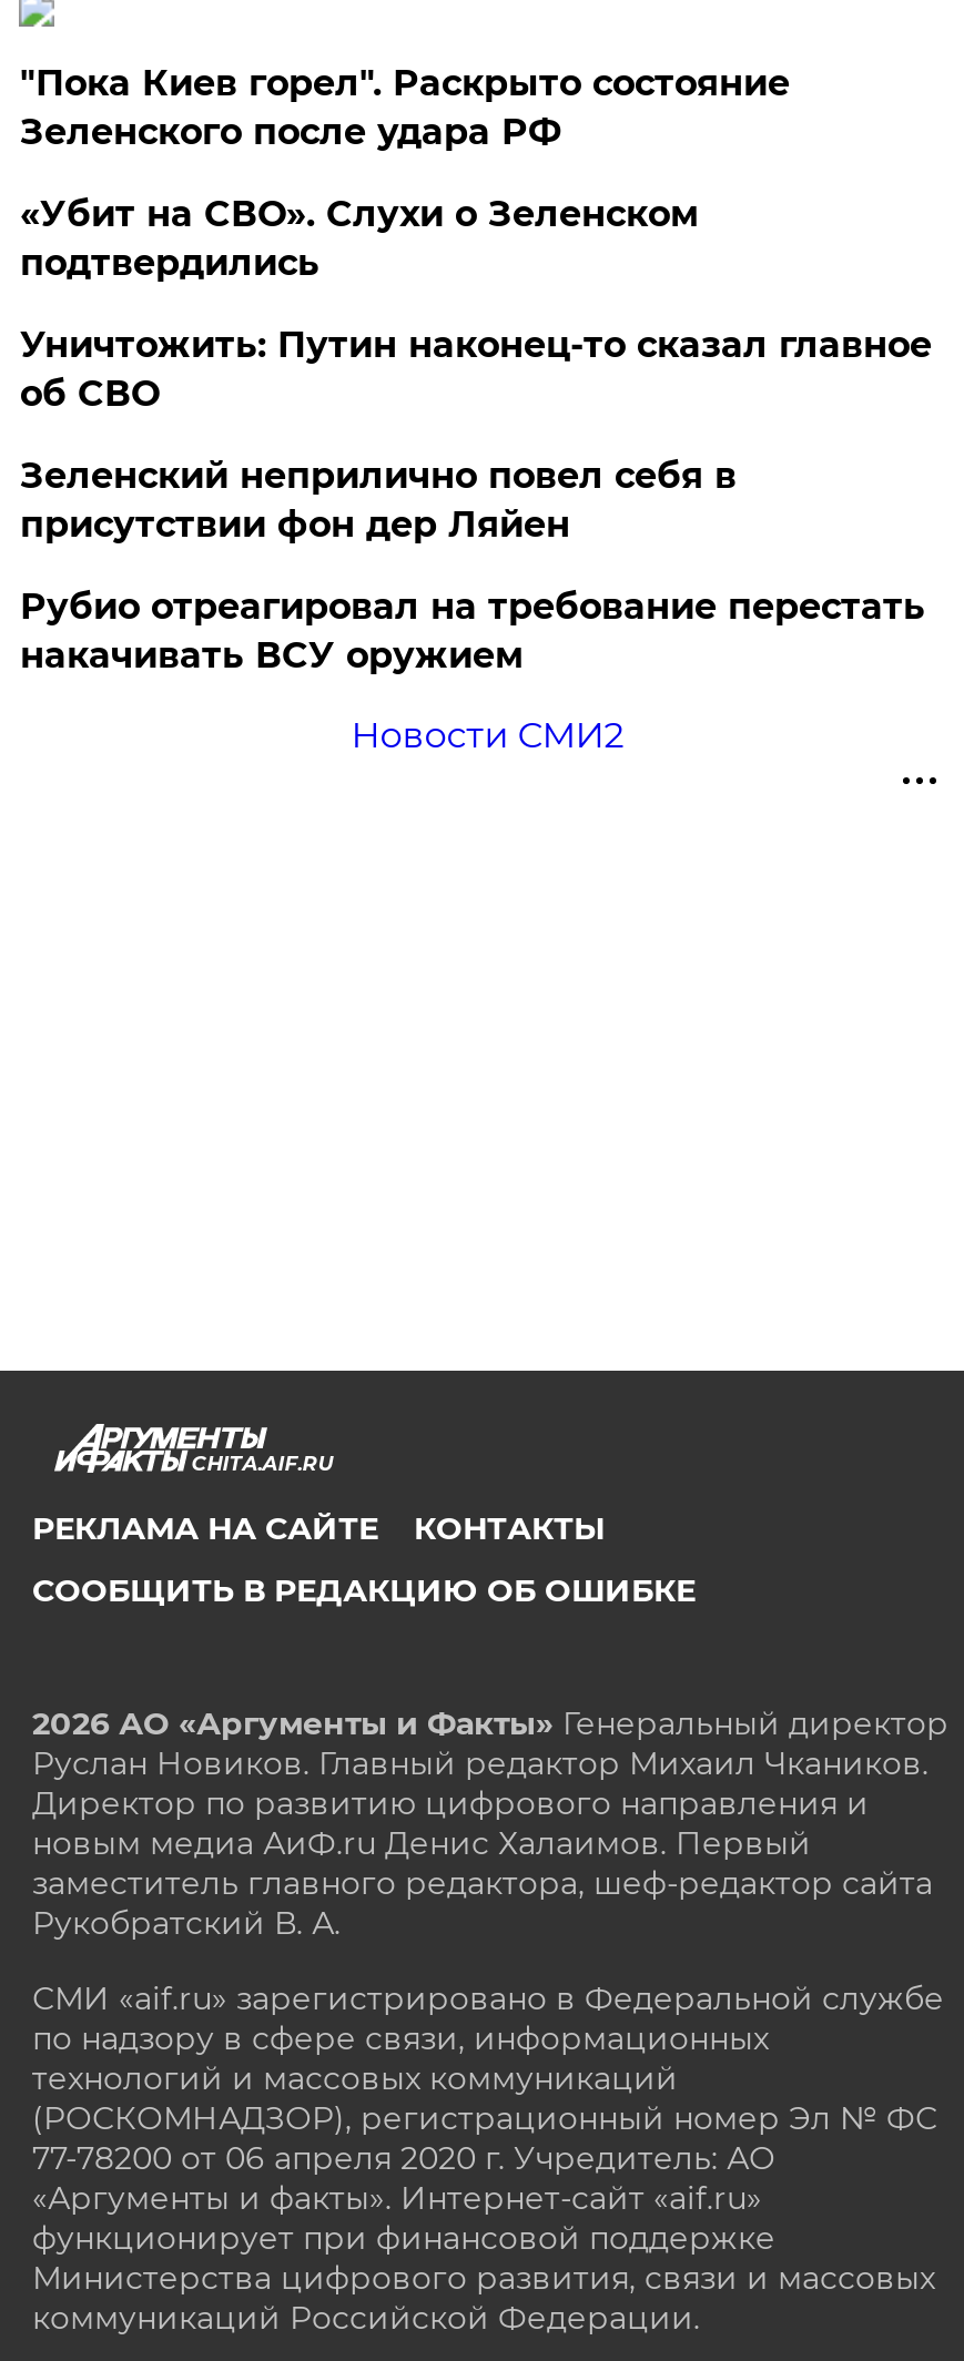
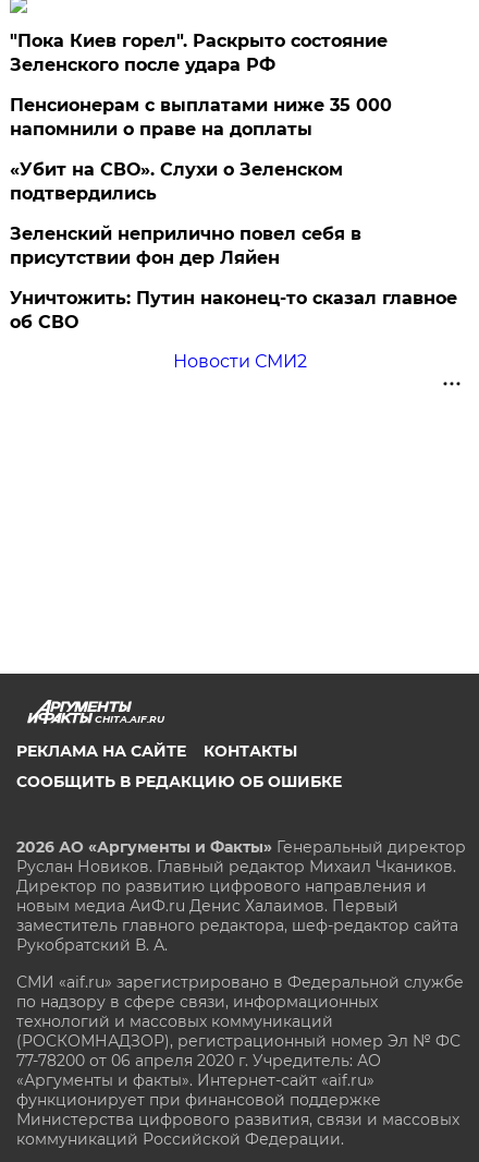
none -> [10,95,392,140] Пенсионерам с выплатами ниже 35 000 | напомнили о праве на доплаты
moved [20,194,699,285] -> [10,160,343,204]: «Убит на СВО». Слухи о Зеленском | подтвердились
moved [20,325,932,416] -> [10,288,458,333]: Уничтожить: Путин наконец-то сказал главное | об СВО
[20,587,925,678] Рубио отреагировал на требование перестать | накачивать ВСУ оружием -> none

